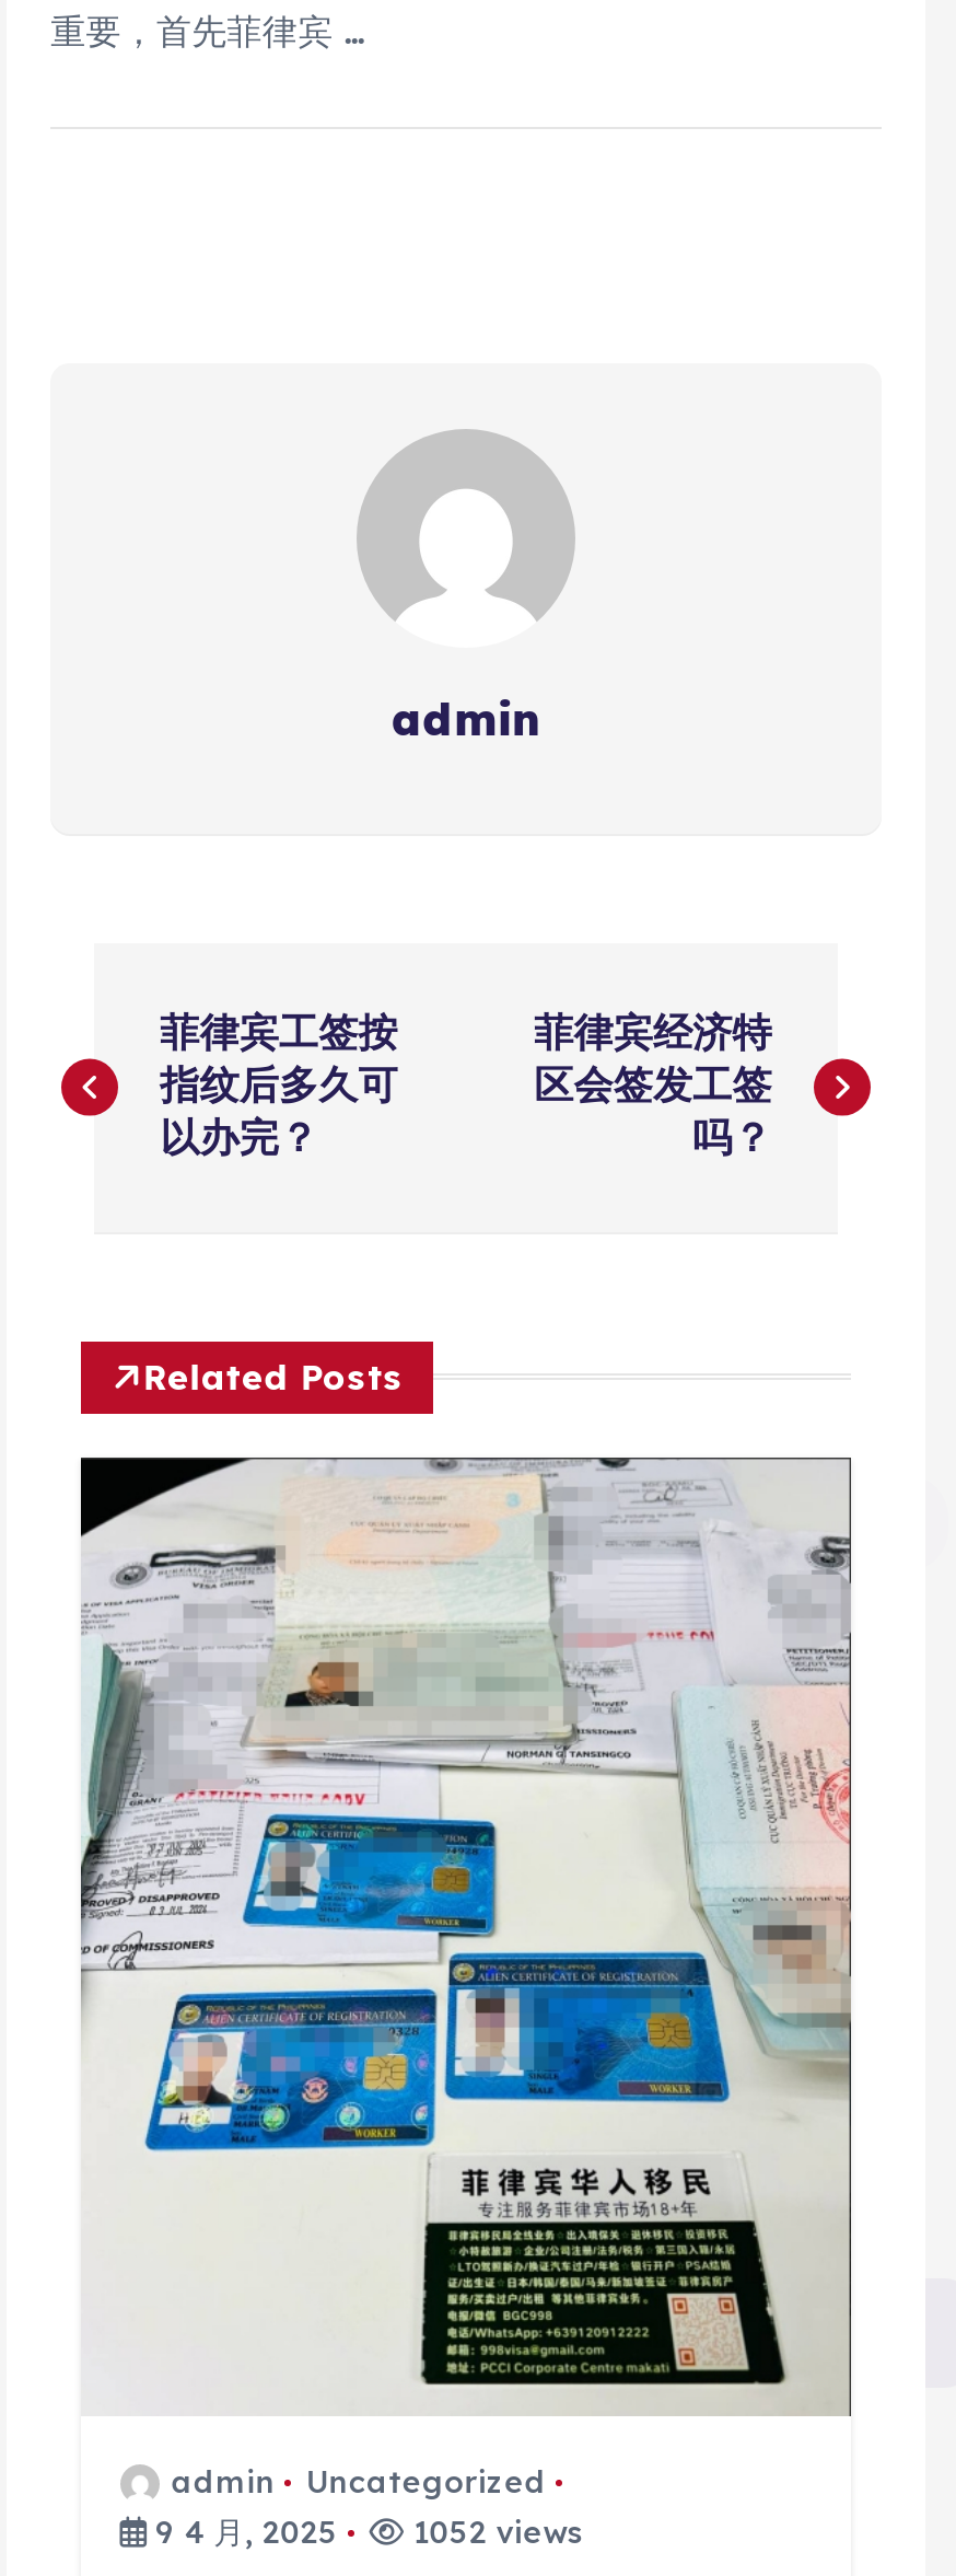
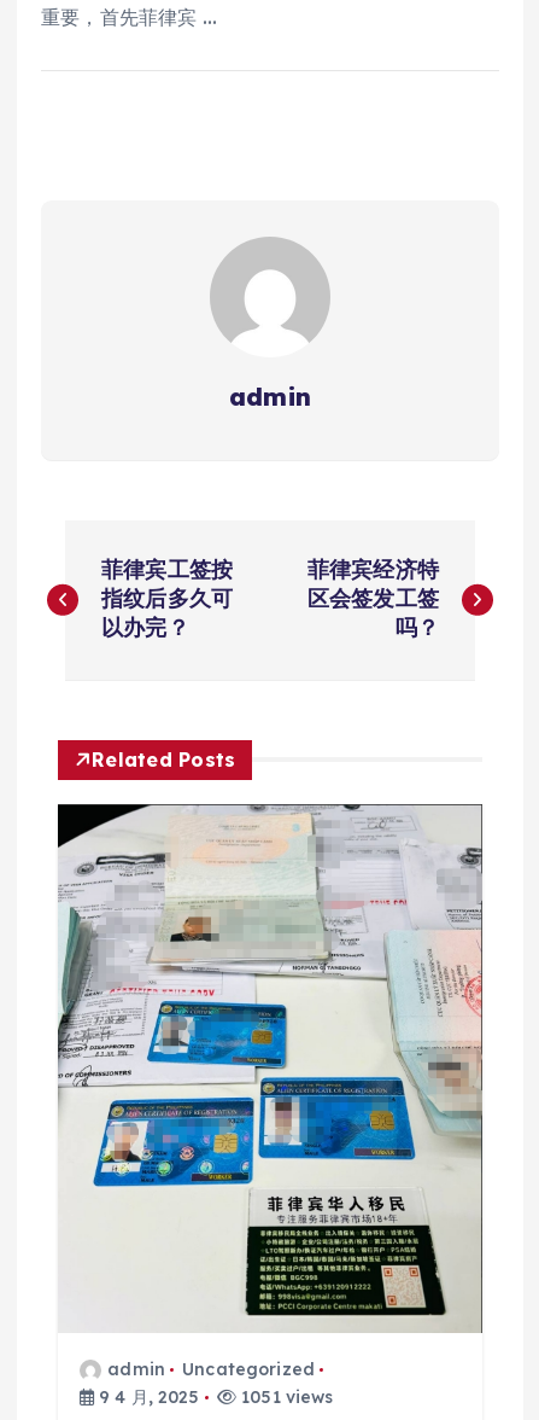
[146,2512,583,2552] 9 4 月, 2025 1052 views -> [94,1386,333,1408] 9 4 月, 2025 1051 views

